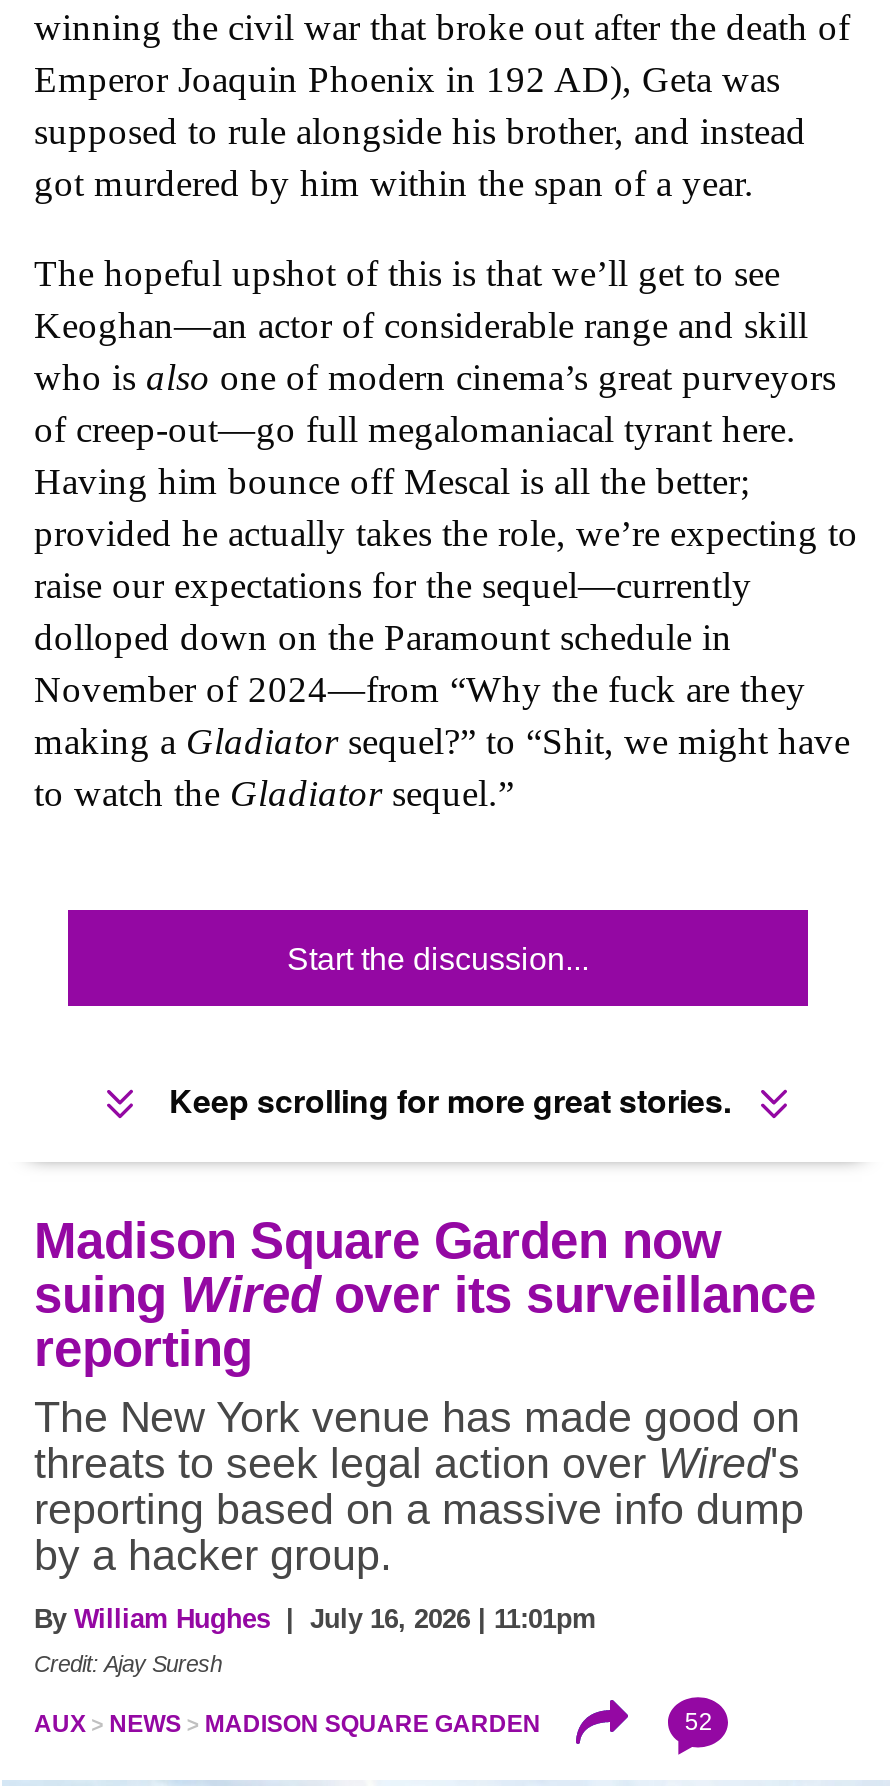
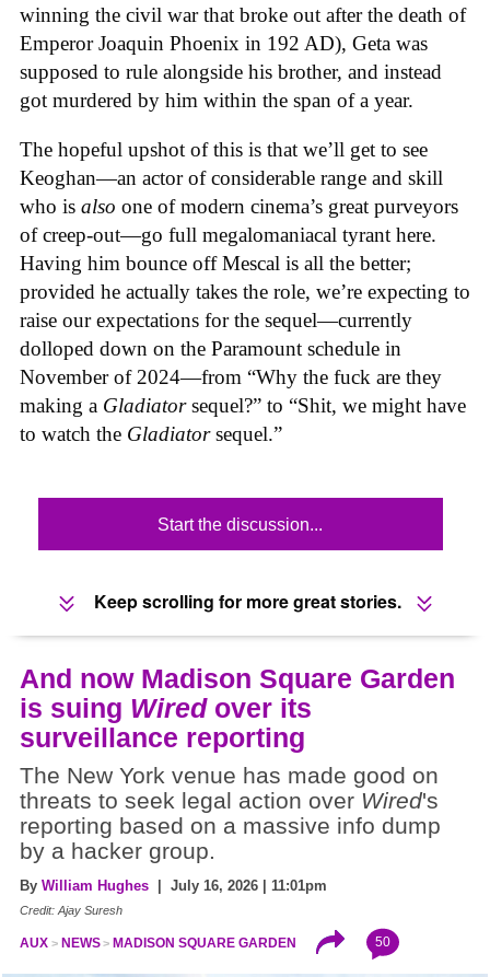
[34,1211,816,1375] Madison Square Garden now | suing Wired over its surveillance | reporting -> [20,663,455,752] And now Madison Square Garden | is suing Wired over its | surveillance reporting
[685,1708,713,1736] 52 -> [375,934,391,950] 50

